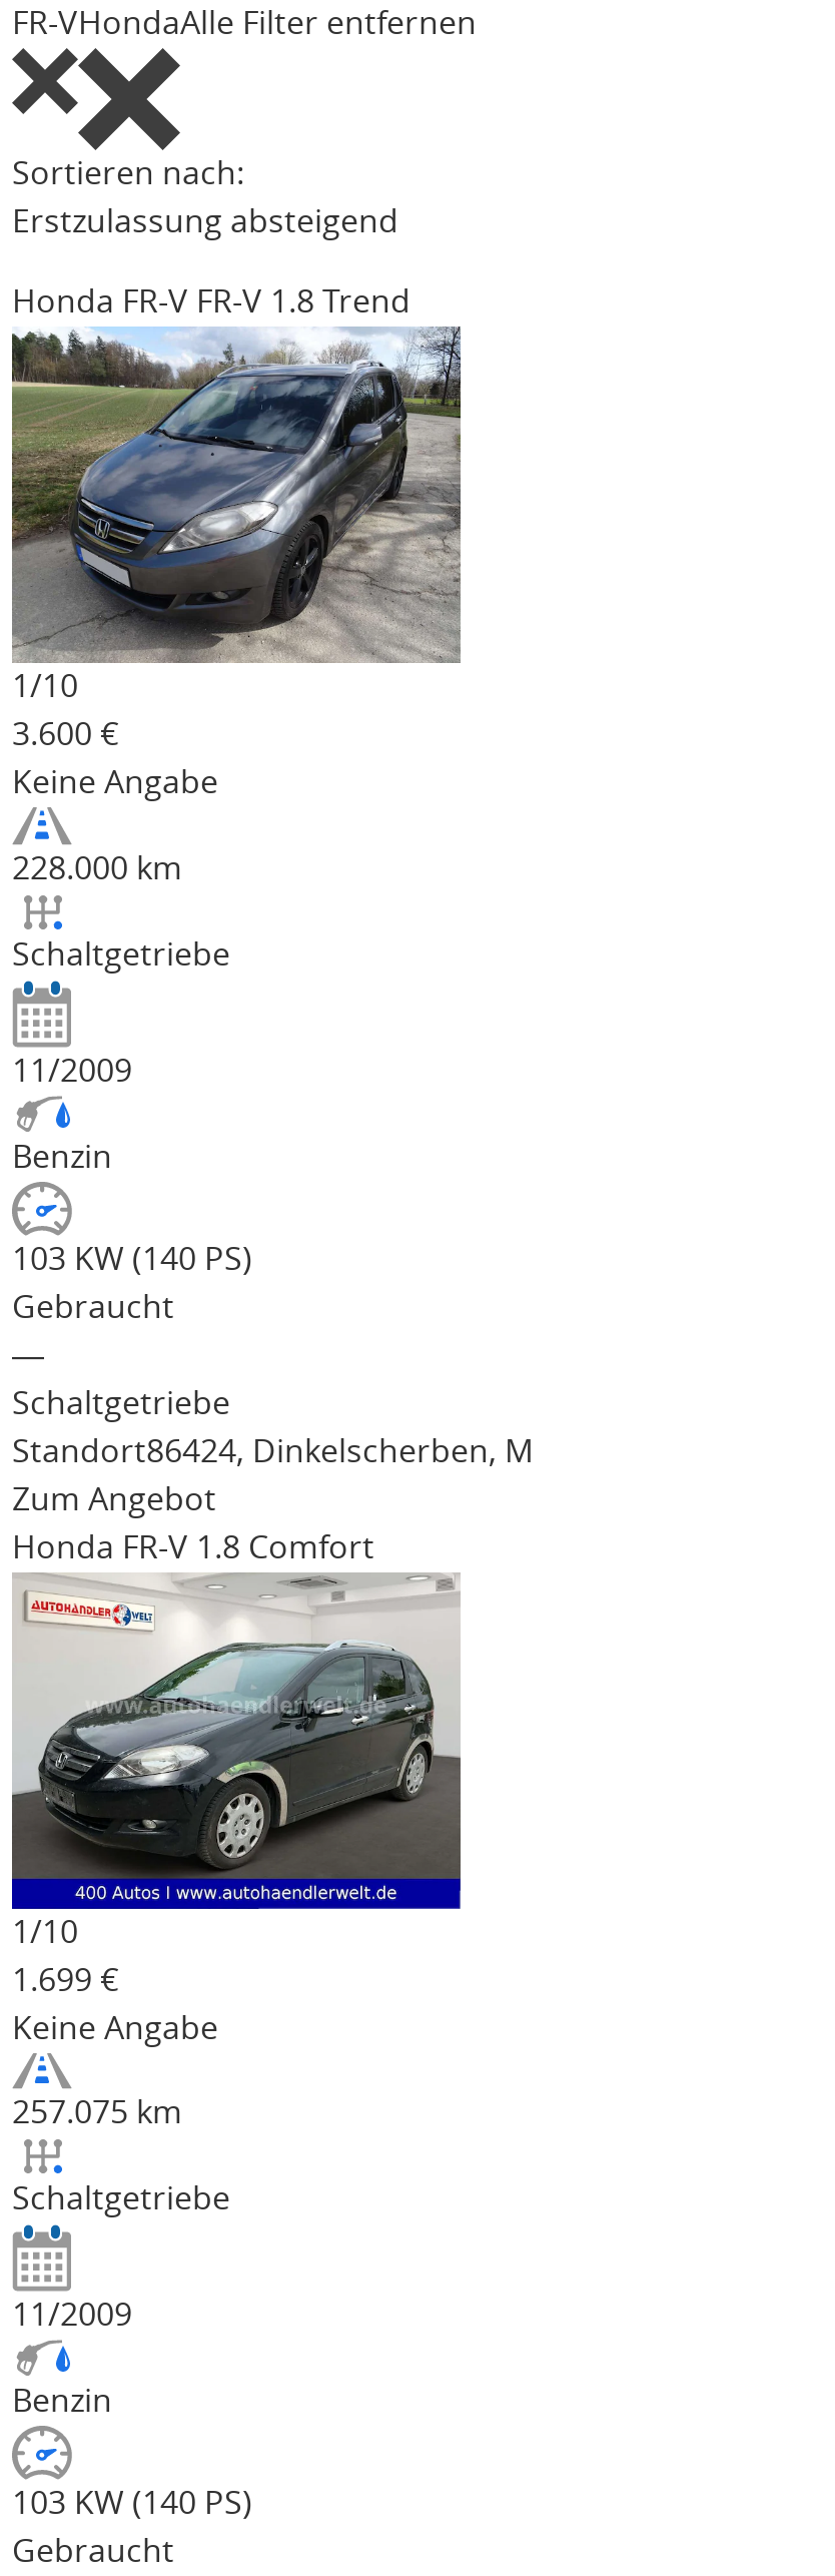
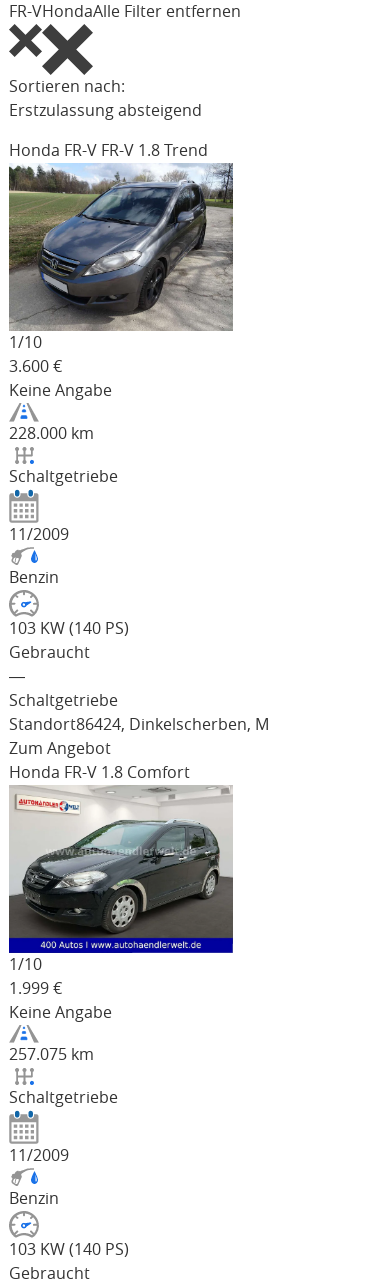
[12,1960,118,1999] 1.699 € -> [9,979,62,998] 1.999 €

